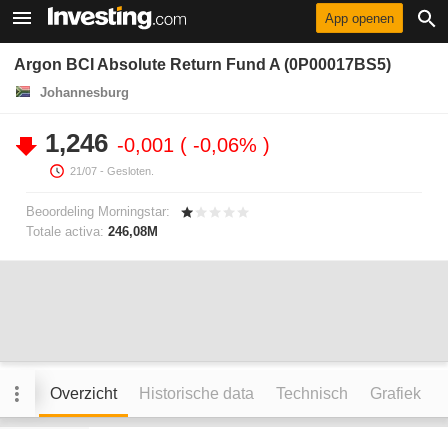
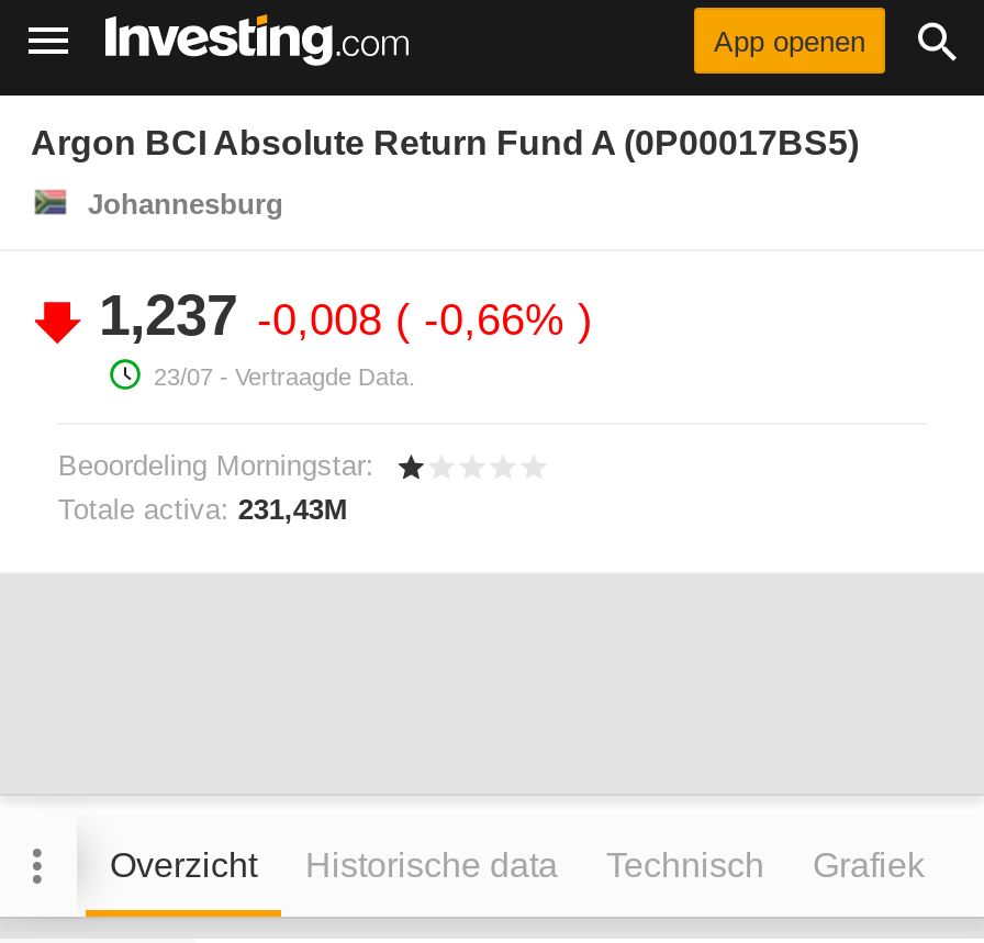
[45,128,263,177] 1,246 -0,001 -0,06% | 21/07 - Gesloten. -> [99,282,578,390] 1,237 -0,008 -0,66% | 23/07 - Vertraagde Data.
[26,224,158,239] Totale activa: 246,08M -> [58,493,348,526] Totale activa: 231,43M

